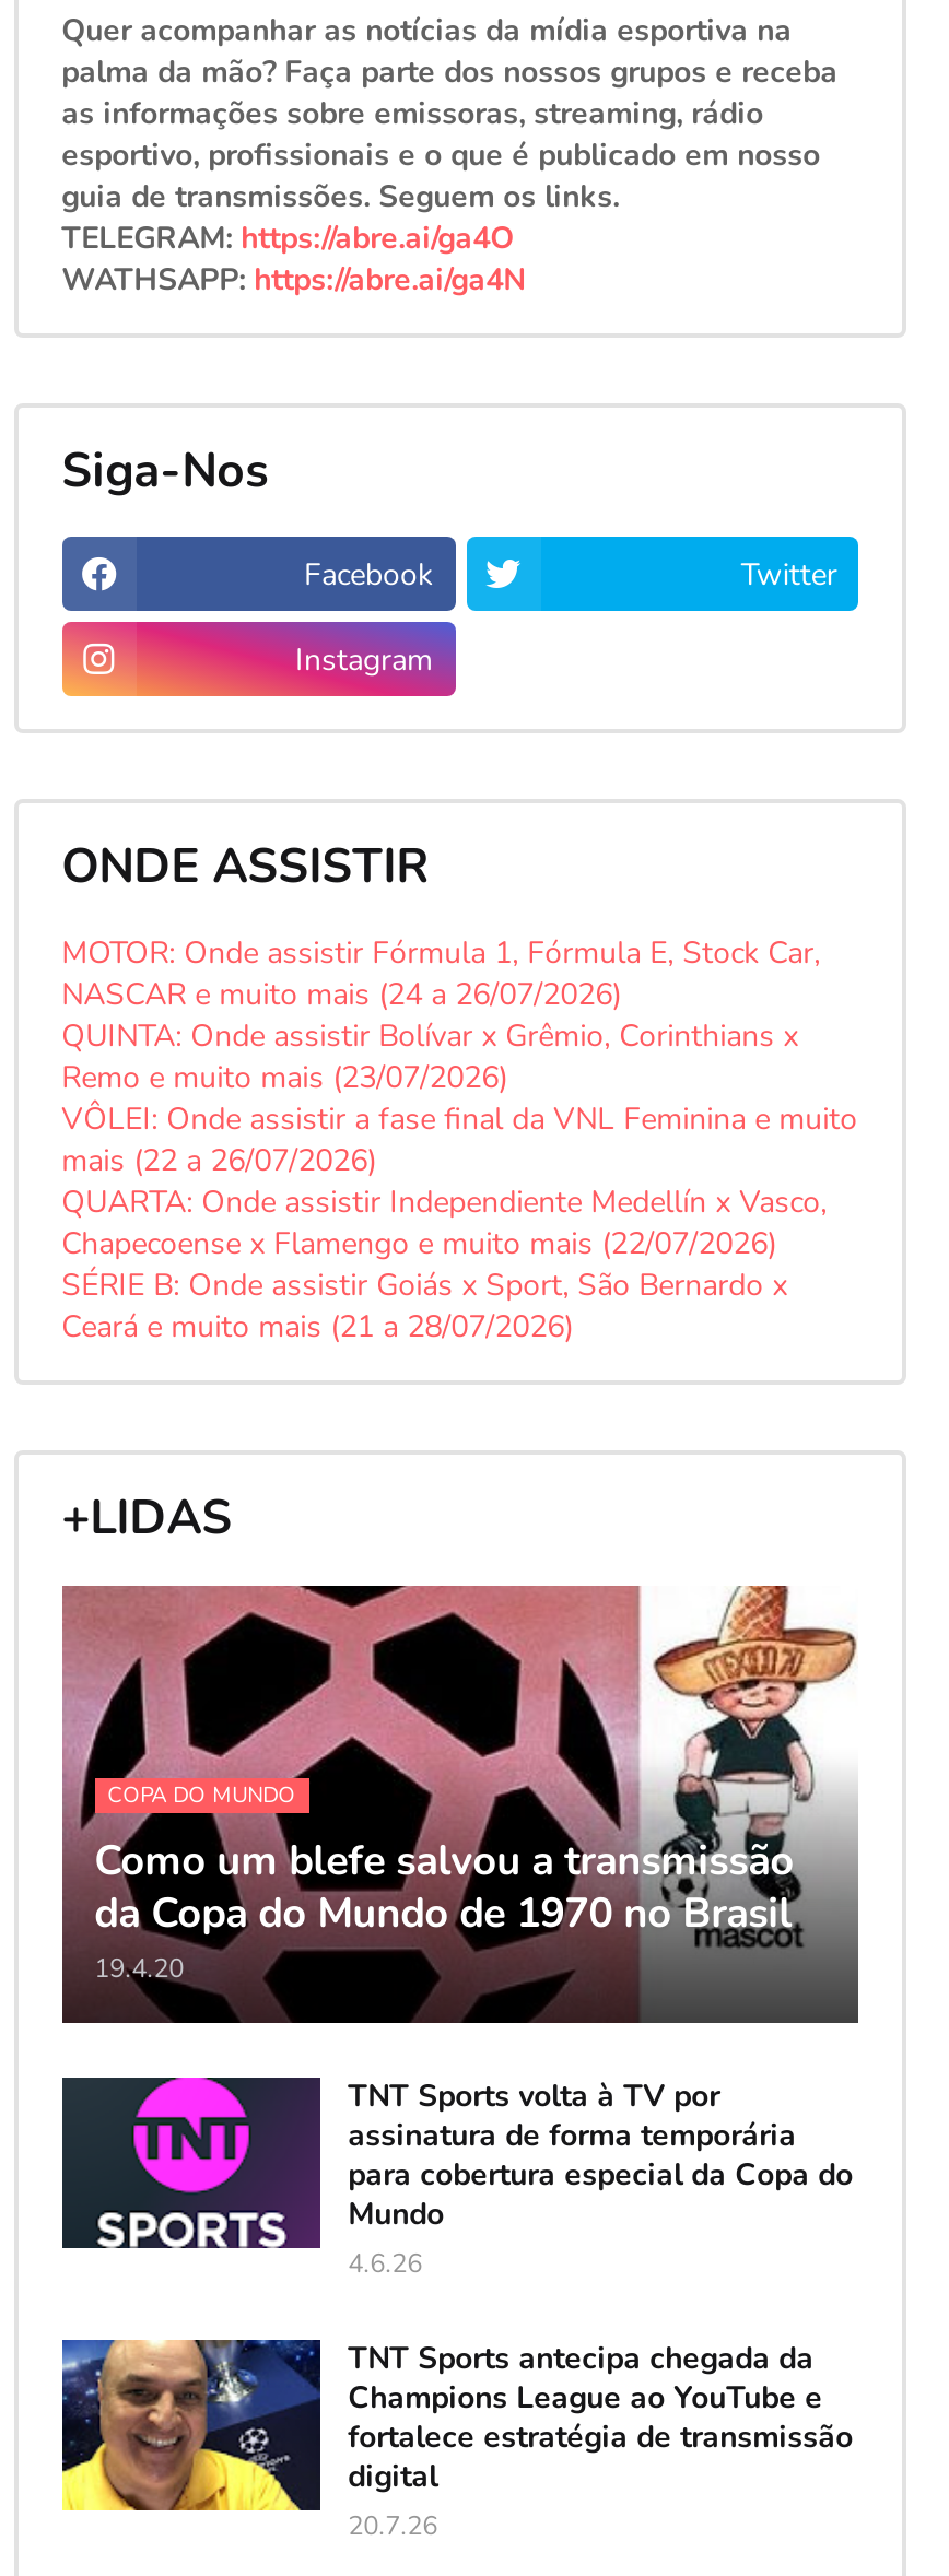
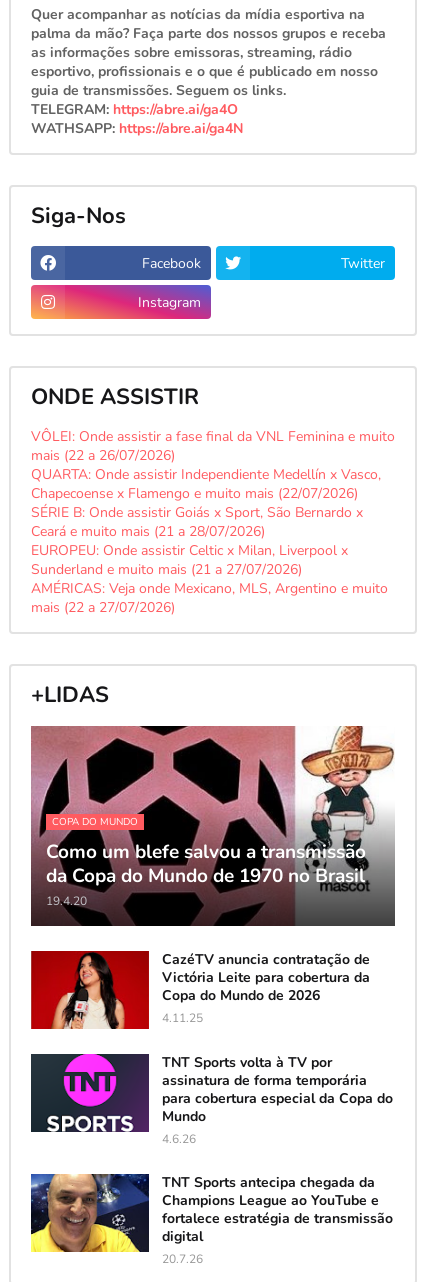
[61,933,820,1099] MOTOR: Onde assistir Fórmula 1, Fórmula E, Stock Car, | NASCAR e muito mais (24 a 26/07/2026) | QUINTA: Onde assistir Bolívar x Grêmio, Corinthians x | Remo e muito mais (23/07/2026) -> none
moved [61,1099,857,1348] -> [31,427,395,541]: VÔLEI: Onde assistir a fase final da VNL Feminina e muito | mais (22 a 26/07/2026) | QUARTA: Onde assistir Independiente Medellín x Vasco, | Chapecoense x Flamengo e muito mais (22/07/2026) | SÉRIE B: Onde assistir Goiás x Sport, São Bernardo x | Ceará e muito mais (21 a 28/07/2026)
none -> [31,541,388,617] EUROPEU: Onde assistir Celtic x Milan, Liverpool x | Sunderland e muito mais (21 a 27/07/2026) | AMÉRICAS: Veja onde Mexicano, MLS, Argentino e muito | mais (22 a 27/07/2026)
none -> [30,949,370,1030] [image] | CazéTV anuncia contratação de | Victória Leite para cobertura da | Copa do Mundo de 2026 | 4.11.25

